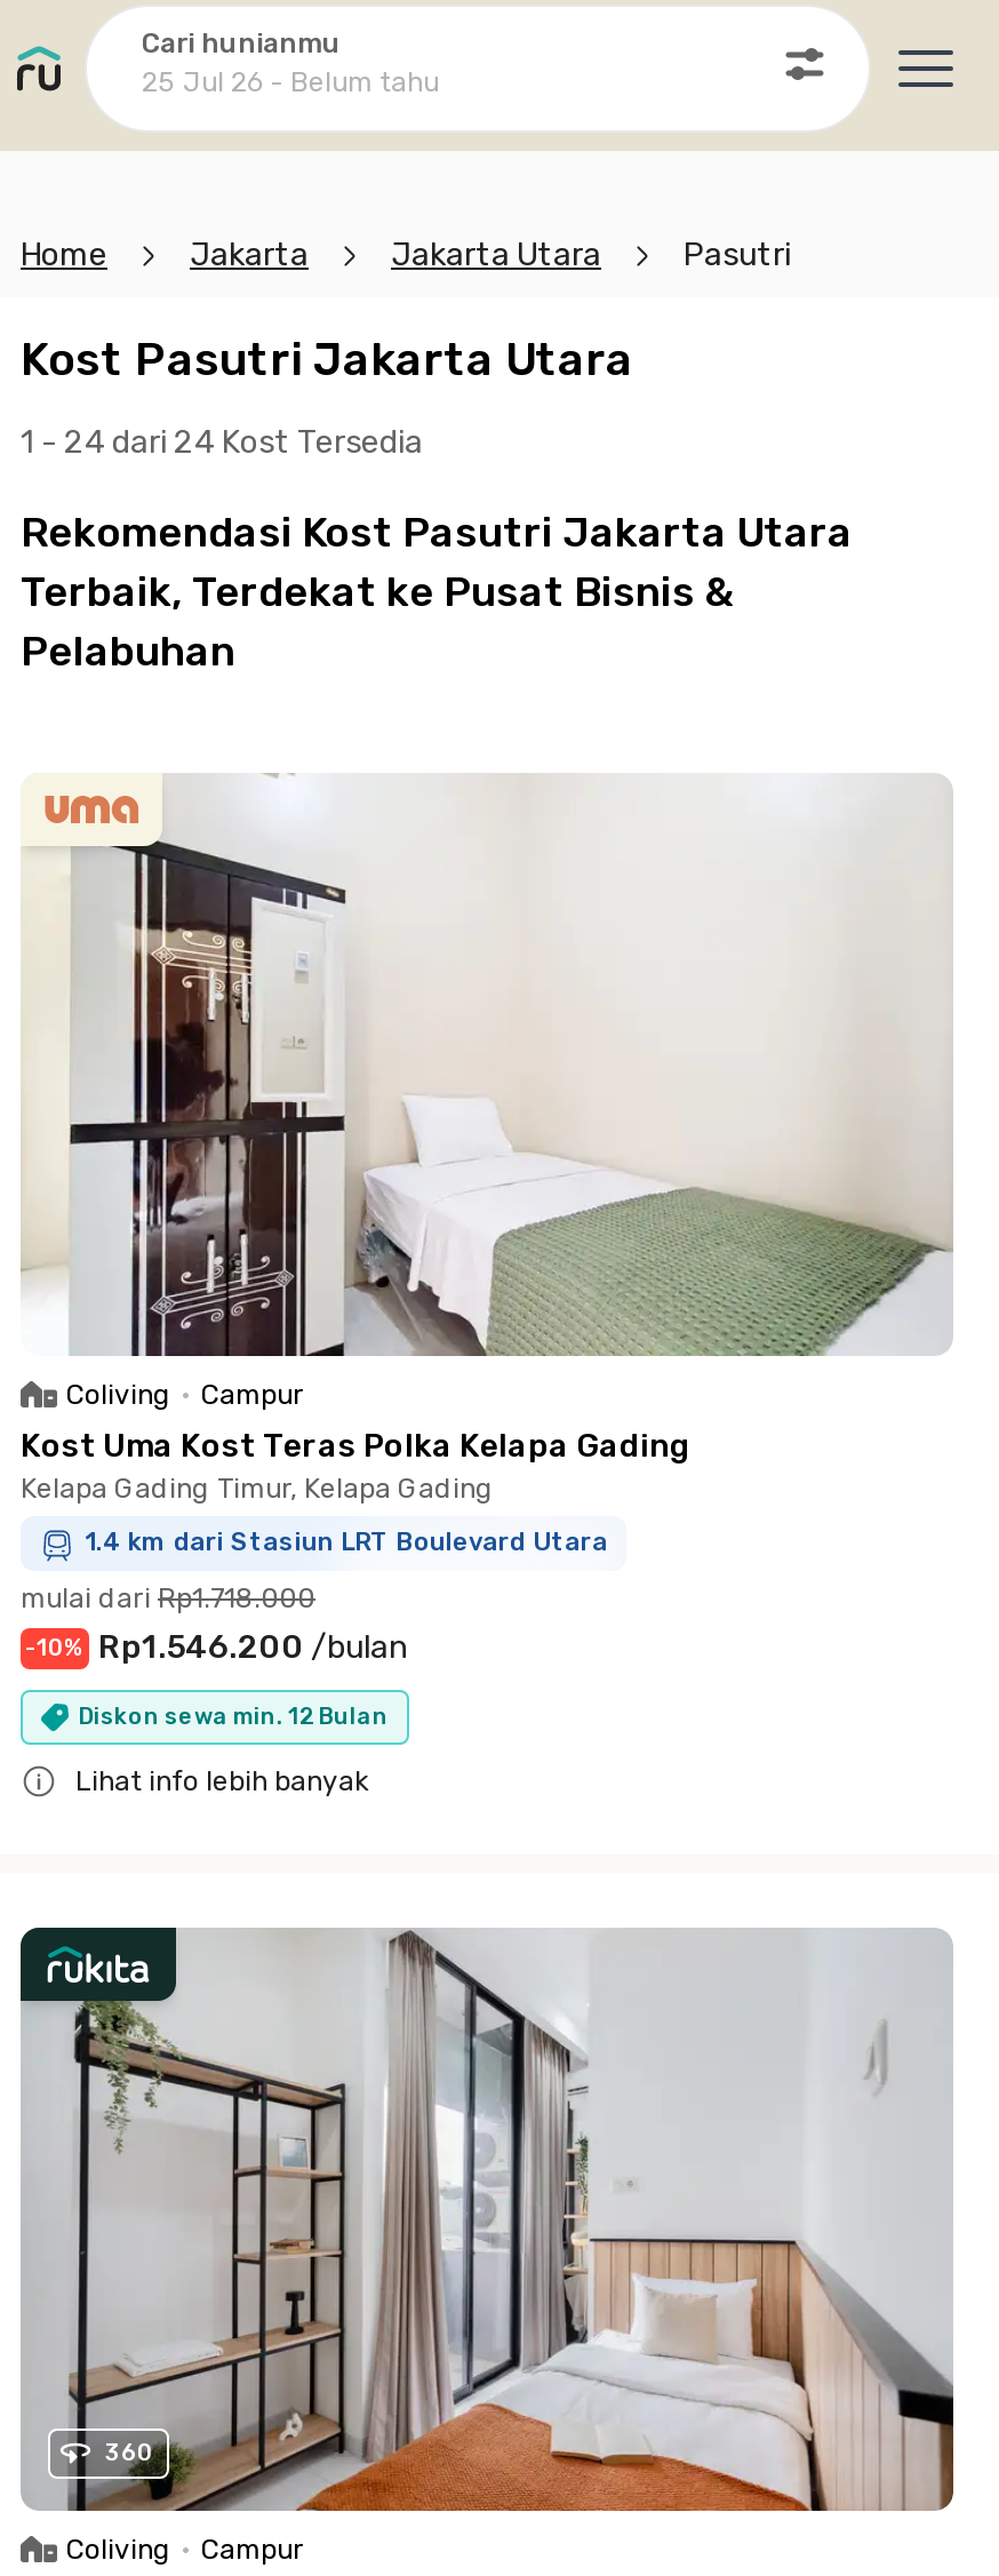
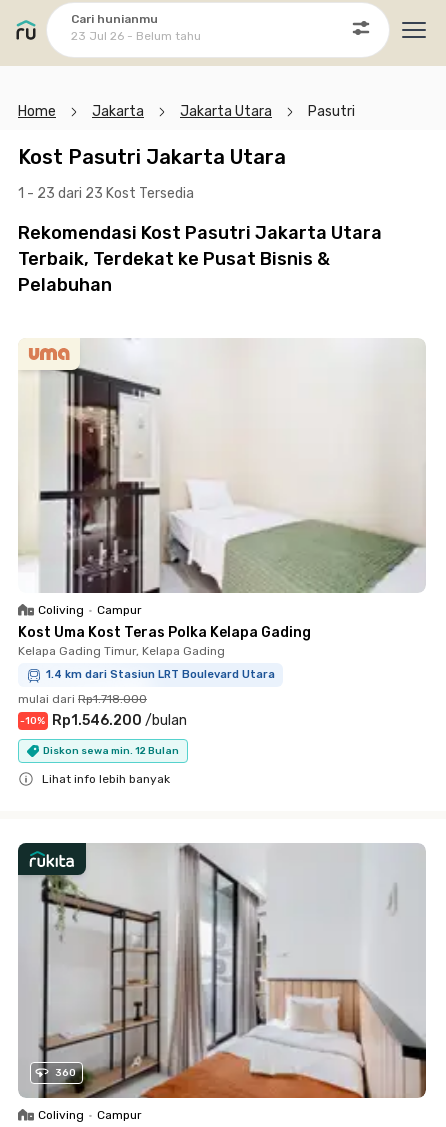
[142,65,439,97] 25 Jul 26 - Belum tahu -> [71,28,201,42] 23 Jul 26 - Belum tahu
[21,423,423,462] 1 - 24 dari 24 Kost Tersedia -> [18,185,194,202] 1 - 23 dari 23 Kost Tersedia

